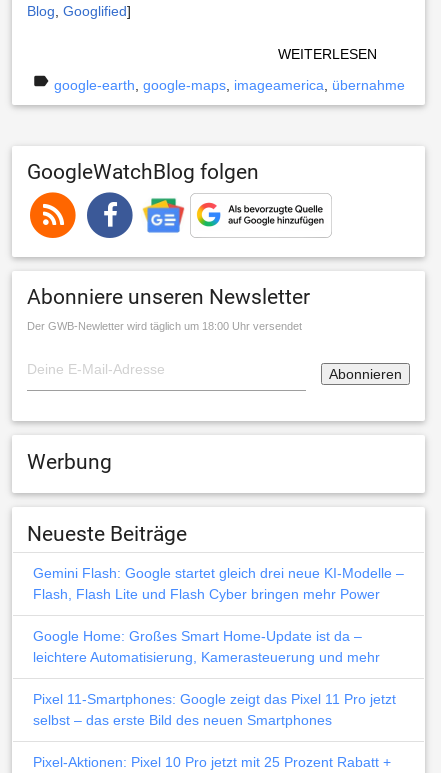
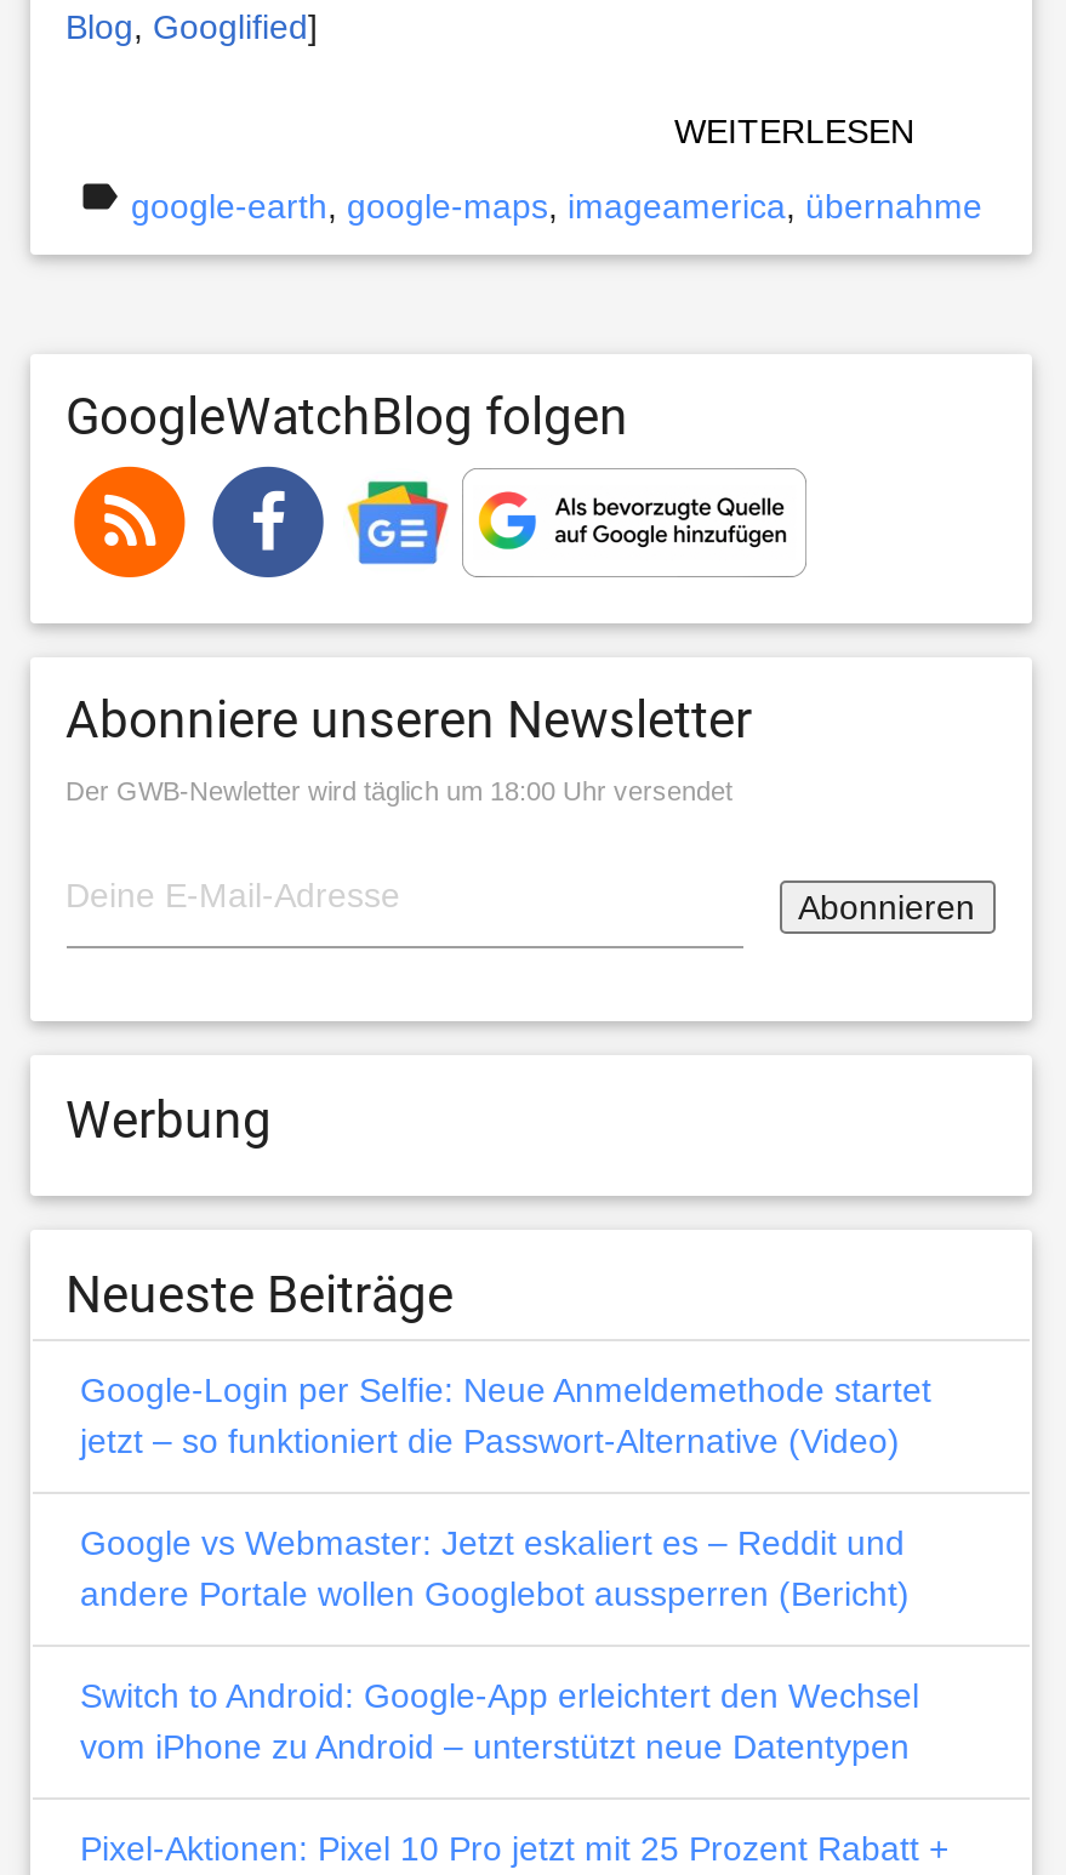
[32,564,403,601] Gemini Flash: Google startet gleich drei neue KI-Modelle – | Flash, Flash Lite und Flash Cyber bringen mehr Power -> [80,1369,931,1459] Google-Login per Selfie: Neue Anmeldemethode startet | jetzt – so funktioniert die Passwort-Alternative (Video)
[32,627,379,664] Google Home: Großes Smart Home-Update ist da – | leichtere Automatisierung, Kamerasteuerung und mehr -> [80,1522,910,1612] Google vs Webmaster: Jetzt eskaliert es – Reddit und | andere Portale wollen Googlebot aussperren (Bericht)
[32,690,395,727] Pixel 11-Smartphones: Google zeigt das Pixel 11 Pro jetzt | selbst – das erste Bild des neuen Smartphones -> [80,1675,919,1765] Switch to Android: Google-App erleichtert den Wechsel | vom iPhone zu Android – unterstützt neue Datentypen

